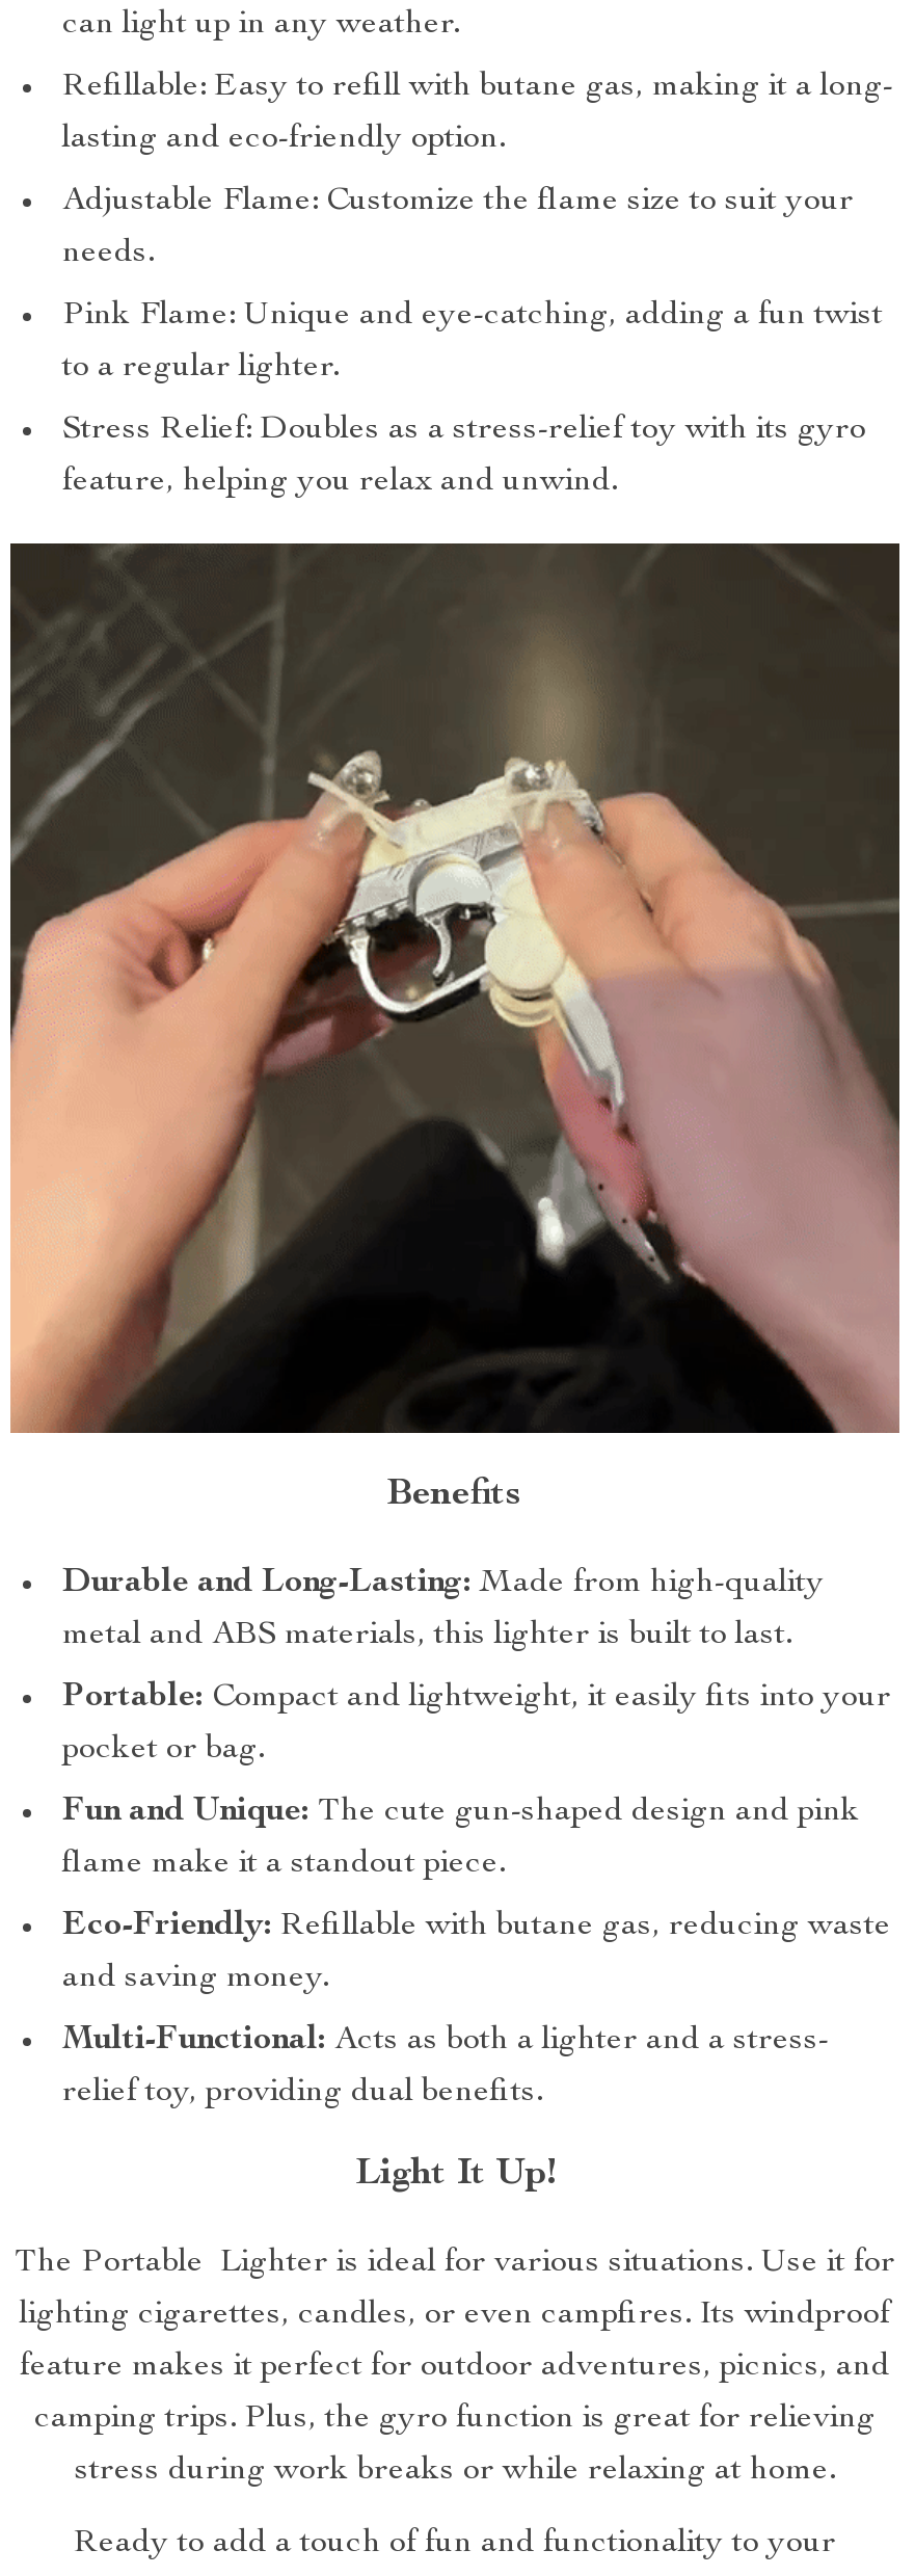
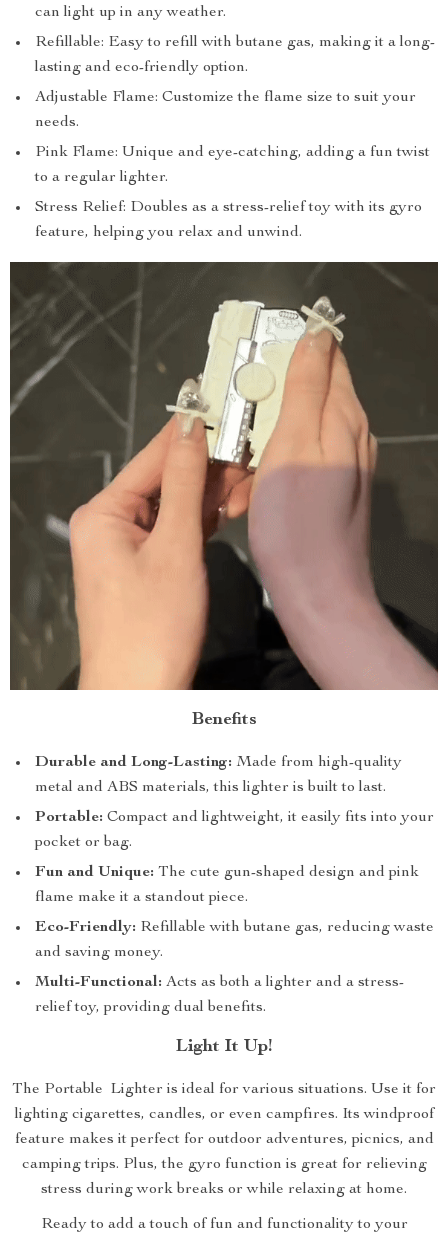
[10,616,901,1435] [image] -> [9,296,439,691] [image]

